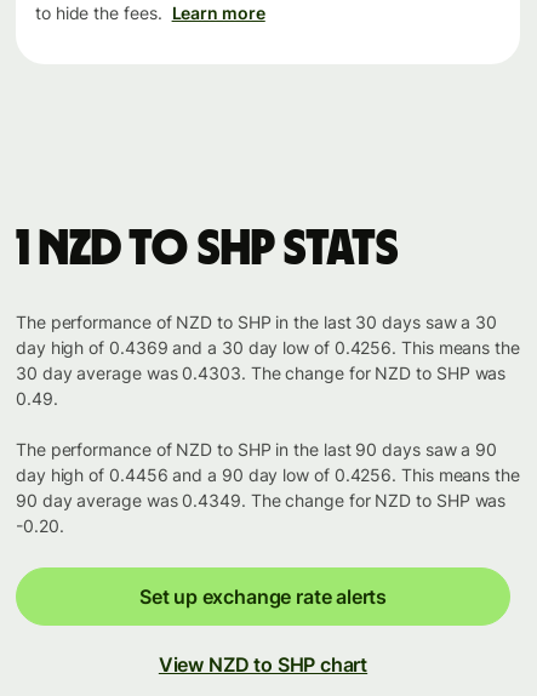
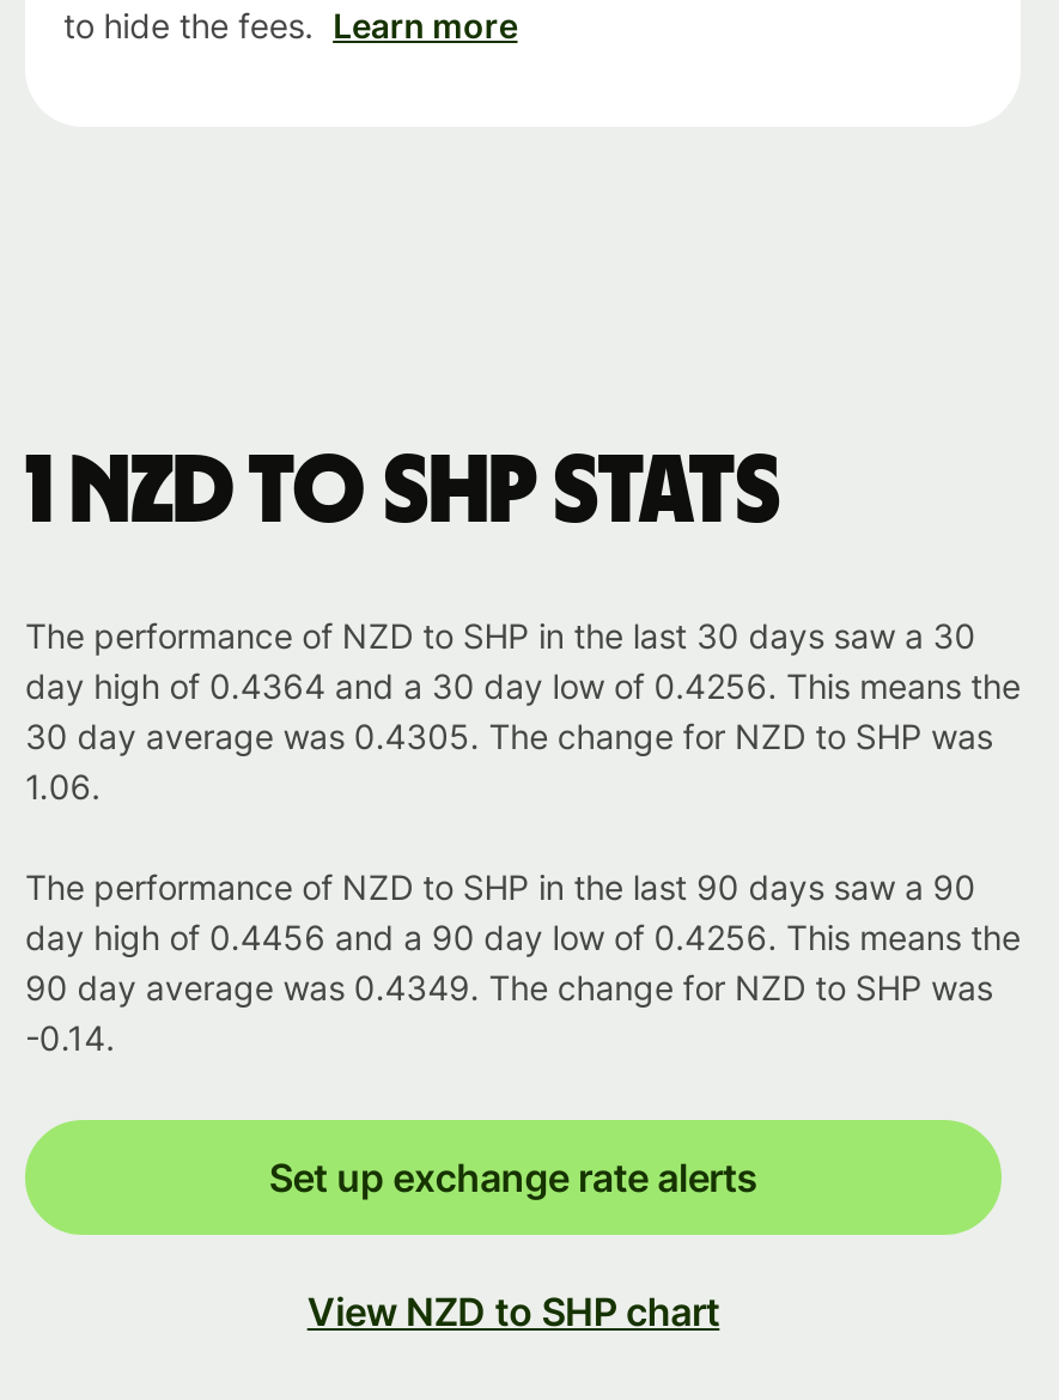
[16,337,520,358] day high of 0.4369 and a 30 day low of 0.4256. This means the -> [25,666,1020,706] day high of 0.4364 and a 30 day low of 0.4256. This means the
[16,363,506,383] 30 day average was 0.4303. The change for NZD to SHP was -> [25,716,993,756] 30 day average was 0.4305. The change for NZD to SHP was
[16,388,58,409] 0.49. -> [25,766,101,807] 1.06.
[16,515,64,536] -0.20. -> [25,1017,115,1058] -0.14.

